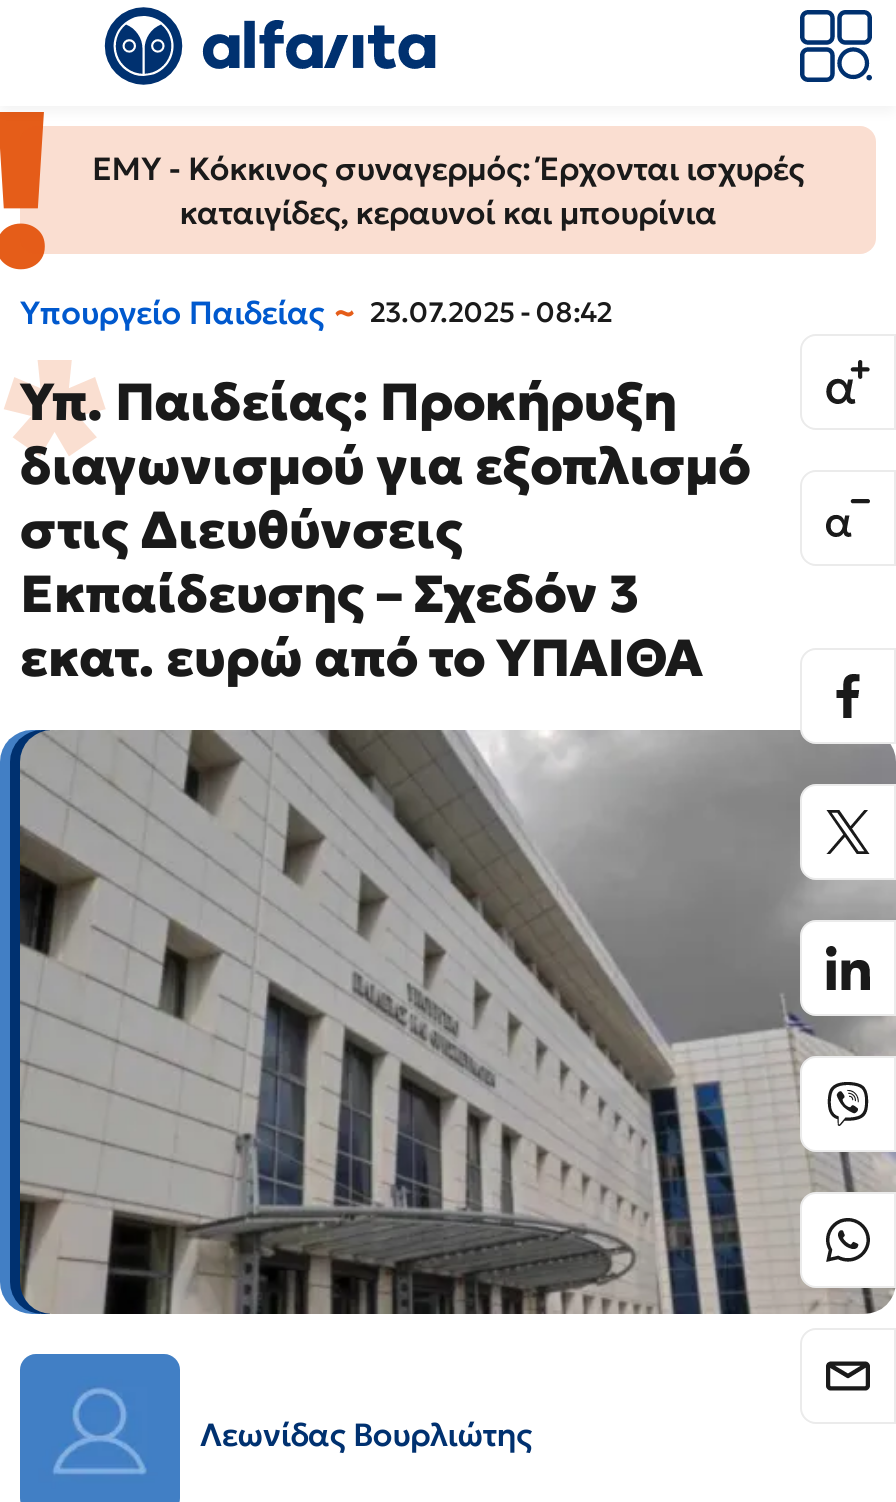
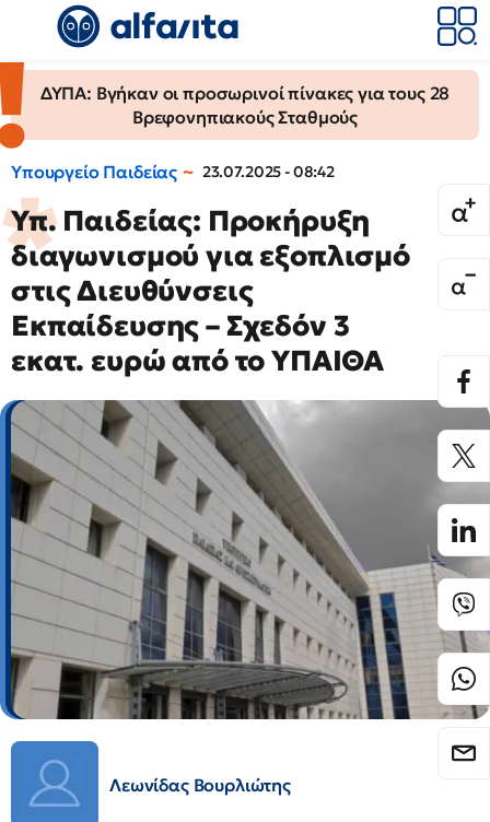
[92,148,804,232] ΕΜΥ - Κόκκινος συναγερμός: Έρχονται ισχυρές | καταιγίδες, κεραυνοί και μπουρίνια -> [40,82,450,128] ΔΥΠΑ: Βγήκαν οι προσωρινοί πίνακες για τους 28 | Βρεφονηπιακούς Σταθμούς

